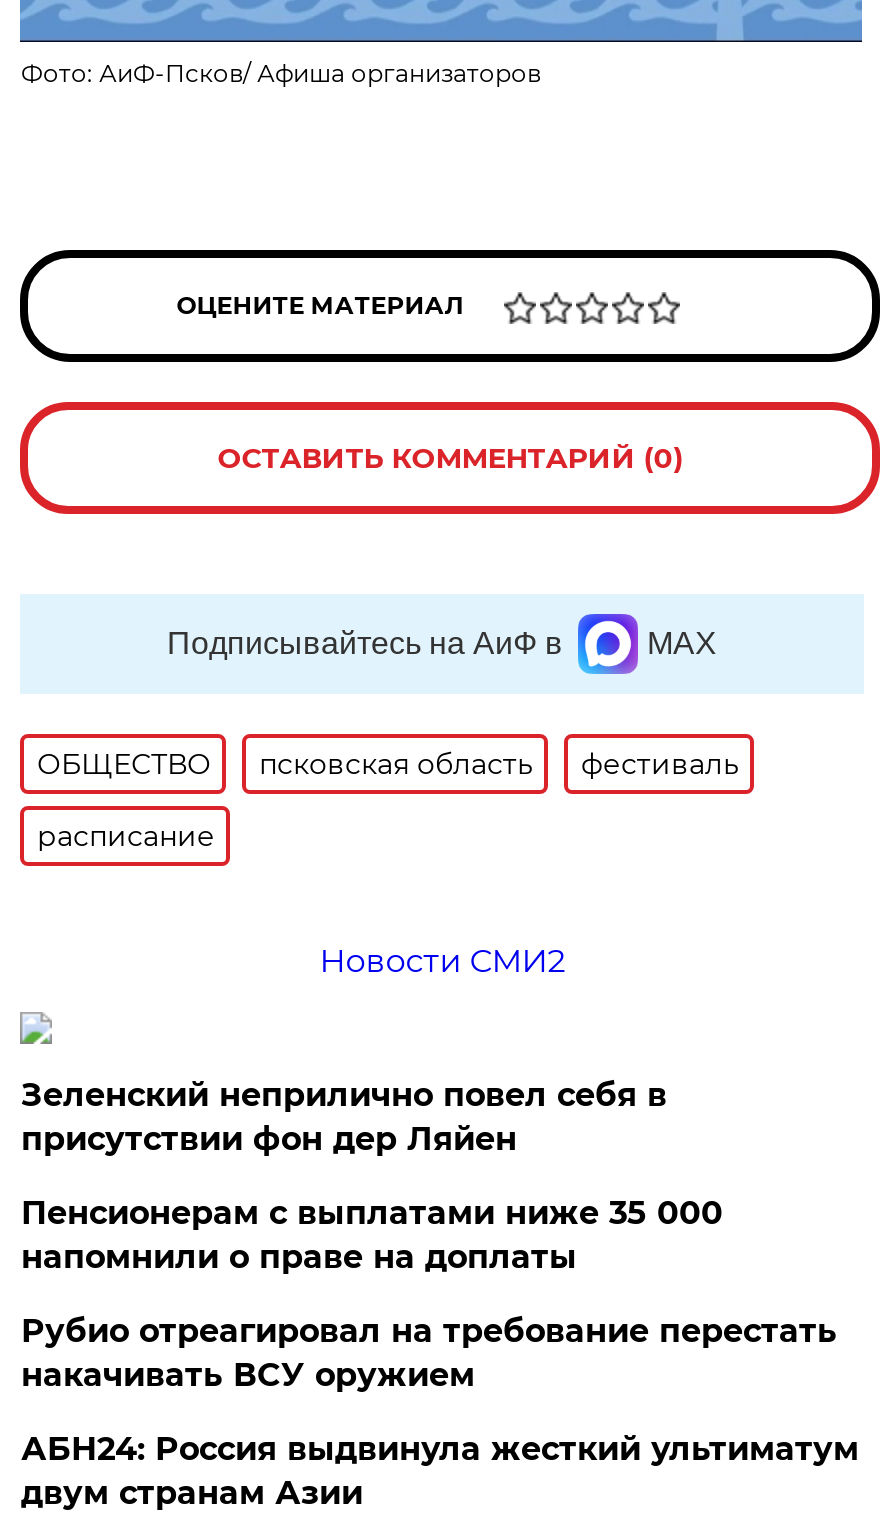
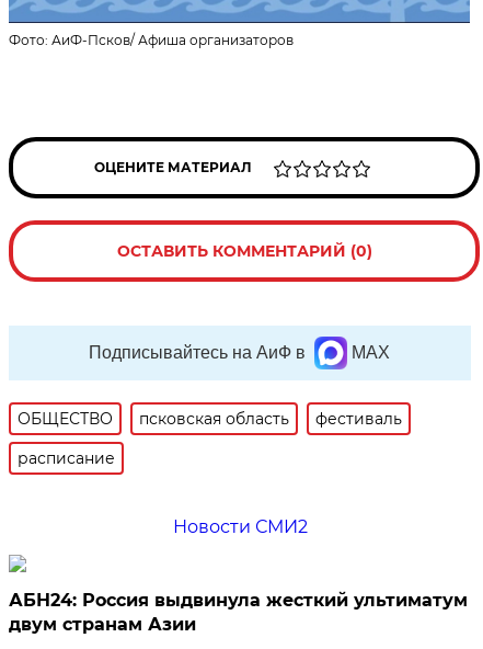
[21,1076,837,1394] Зеленский неприлично повел cебя в | присутствии фон дер Ляйен | Пенсионерам с выплатами ниже 35 000 | напомнили о праве на доплаты | Рубио отреагировал на требование перестать | накачивать ВСУ оружием -> none

